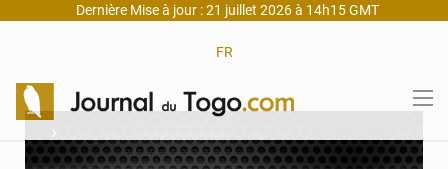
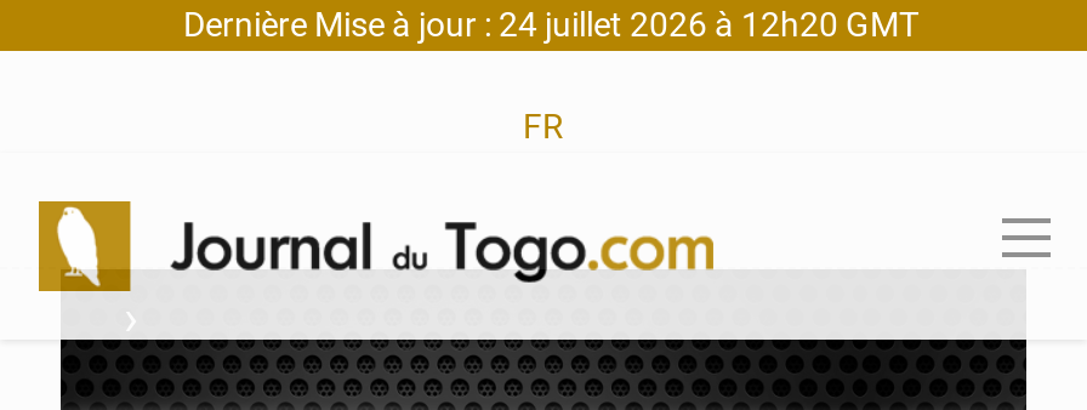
[72,2,378,18] Dernière Mise à jour : 21 juillet 2026 à 14h15 GMT -> [176,5,918,44] Dernière Mise à jour : 24 juillet 2026 à 12h20 GMT

